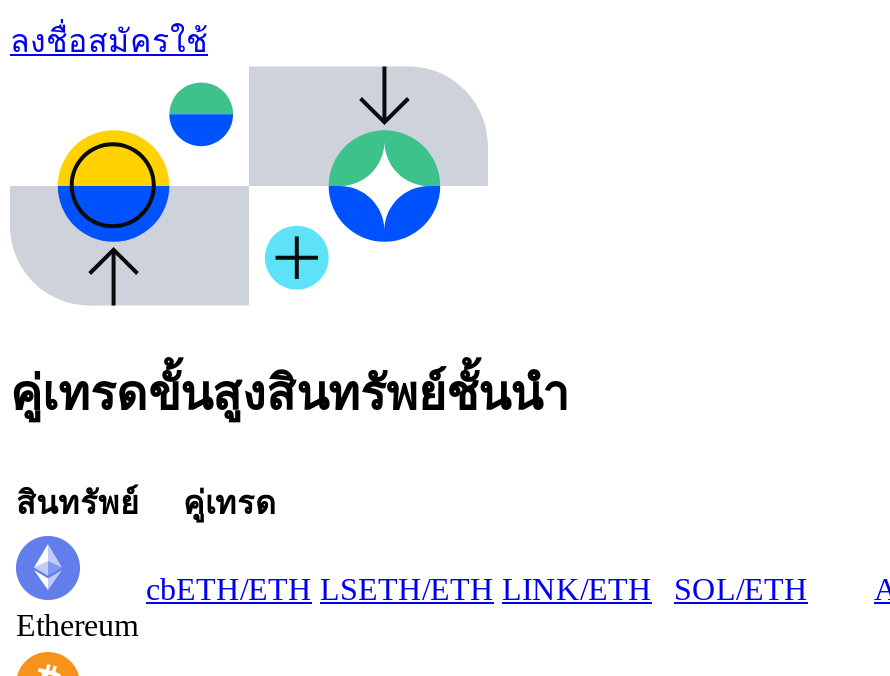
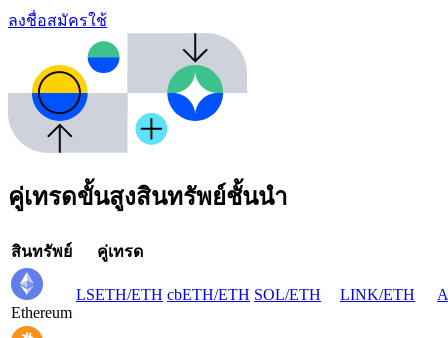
[146,571,652,605] cbETH/ETH LSETH/ETH LINK/ETH -> [76,286,321,303] LSETH/ETH cbETH/ETH SOL/ETH
[674,571,808,605] SOL /ETH -> [340,286,415,303] LINK /ETH

